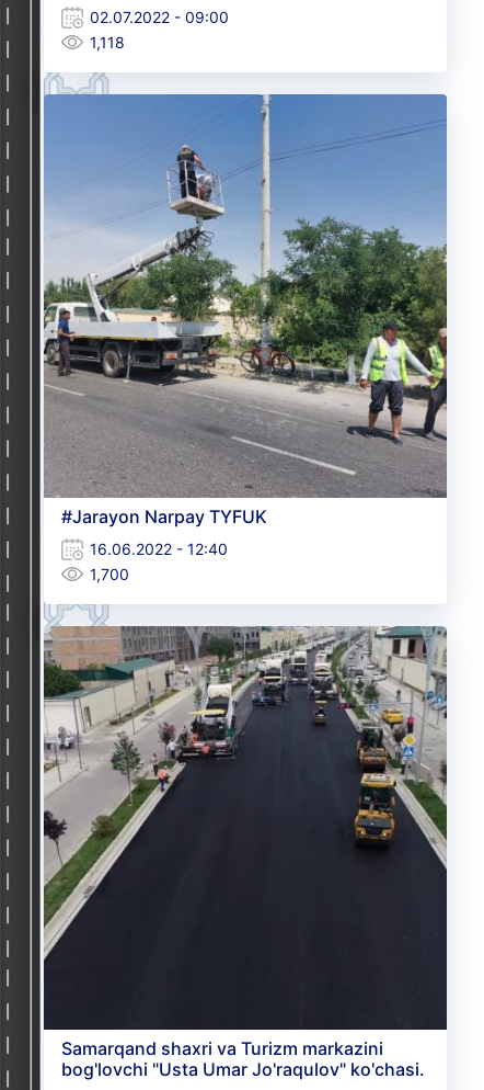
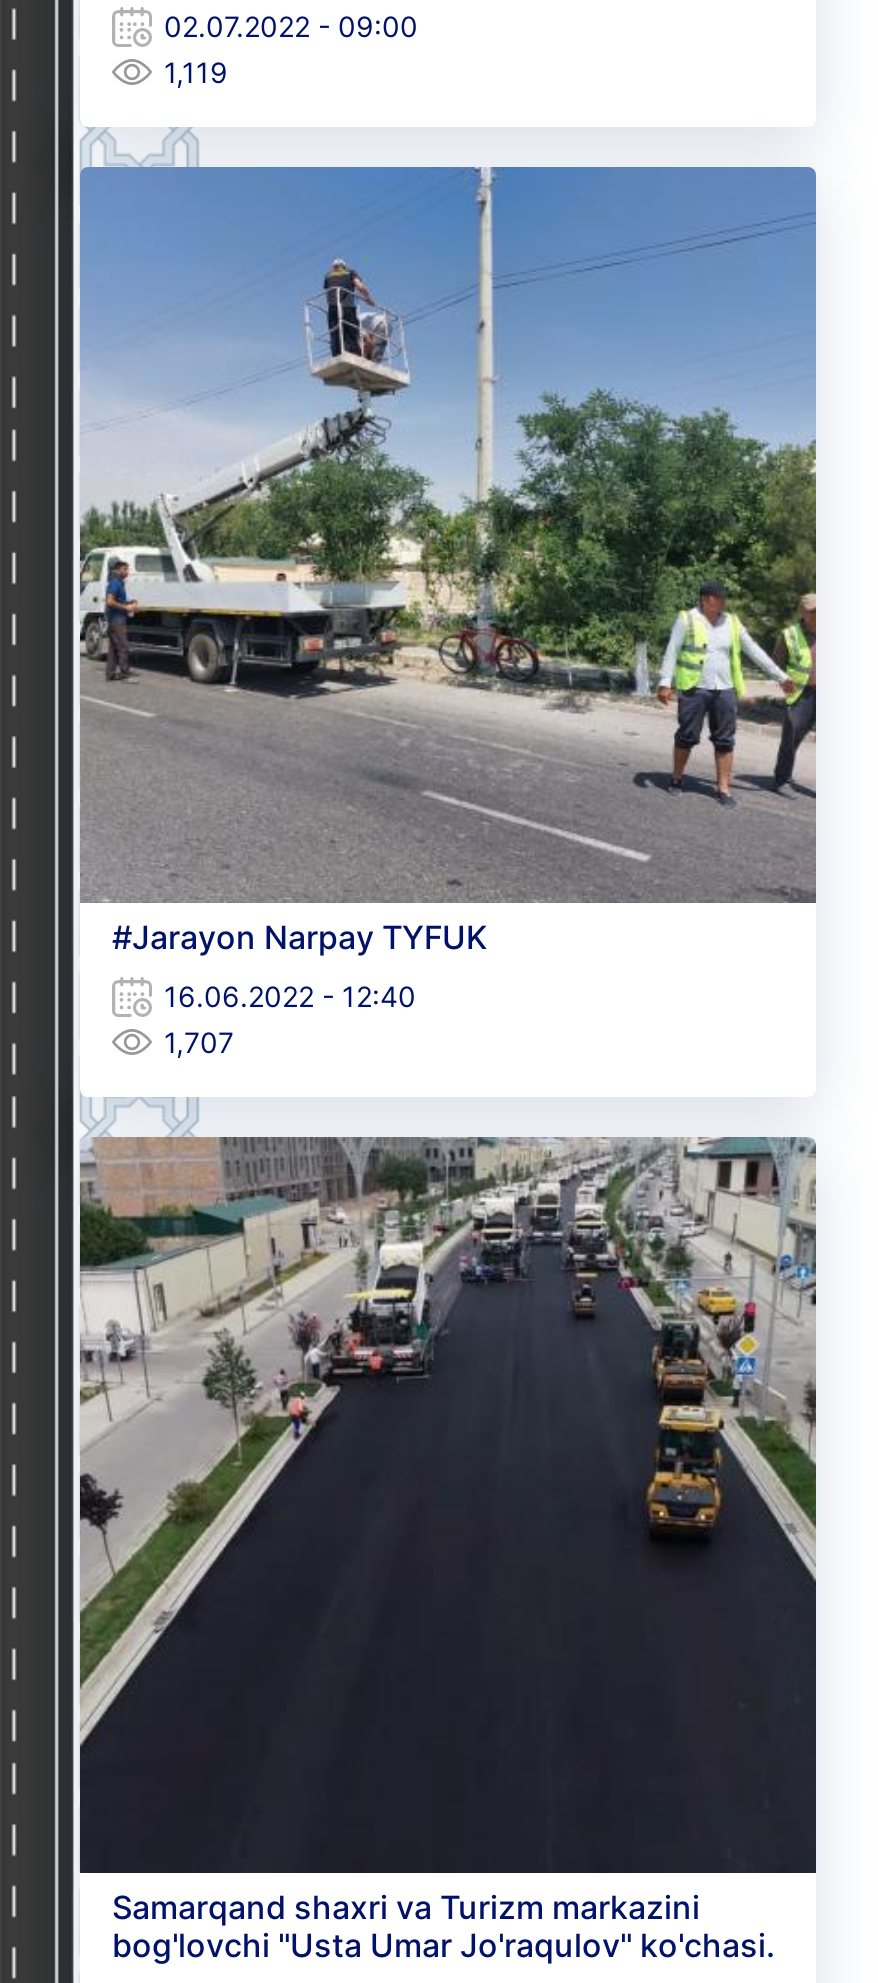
[90,33,125,52] 1,118 -> [164,55,228,89] 1,119
[90,565,129,583] 1,700 -> [164,1025,234,1059] 1,707

